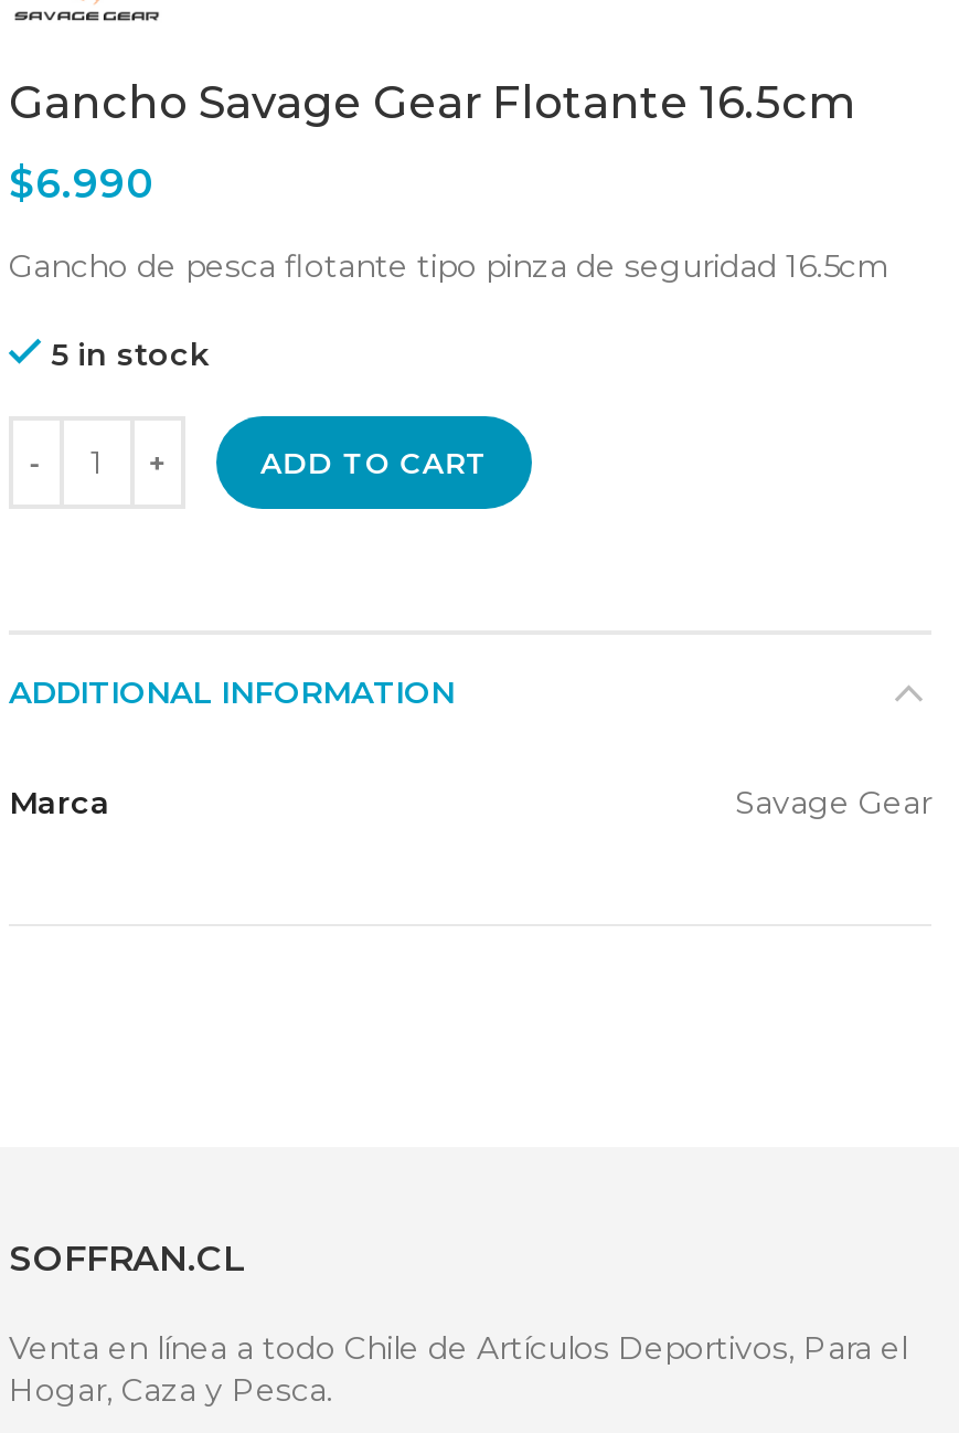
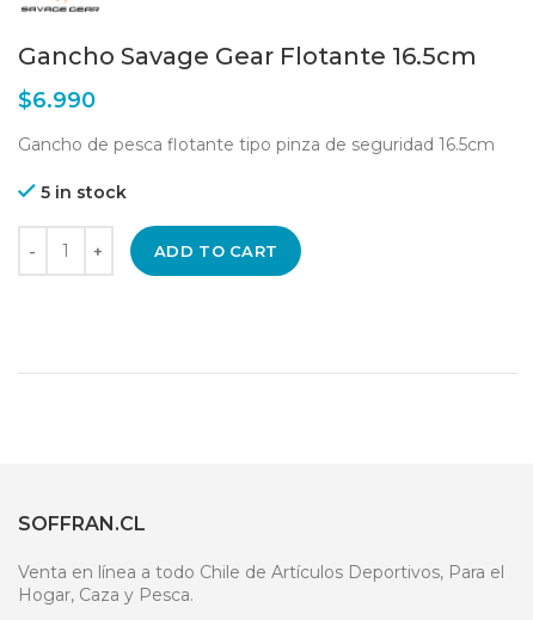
[9,673,931,823] ADDITIONAL INFORMATION | Marca | Savage Gear -> none

